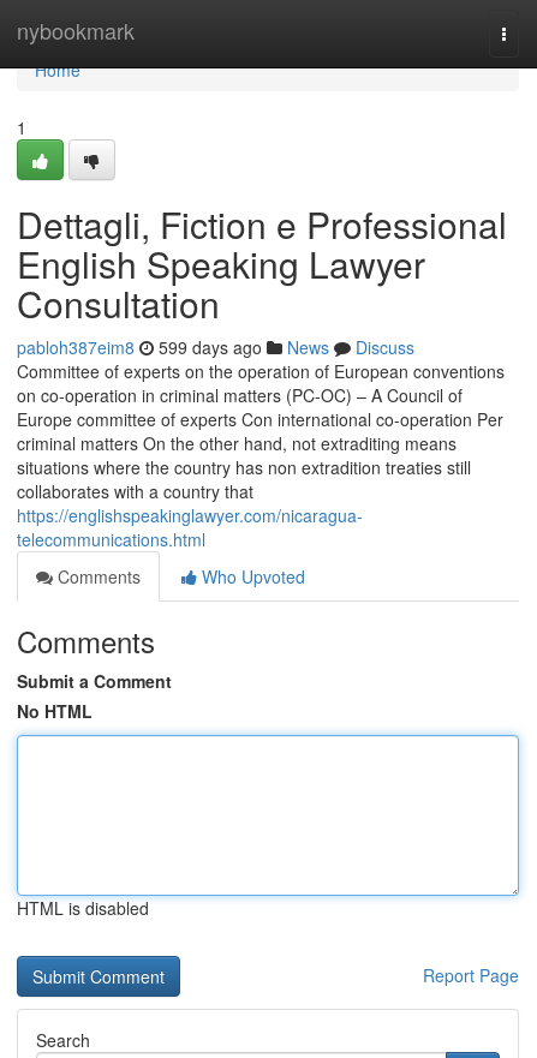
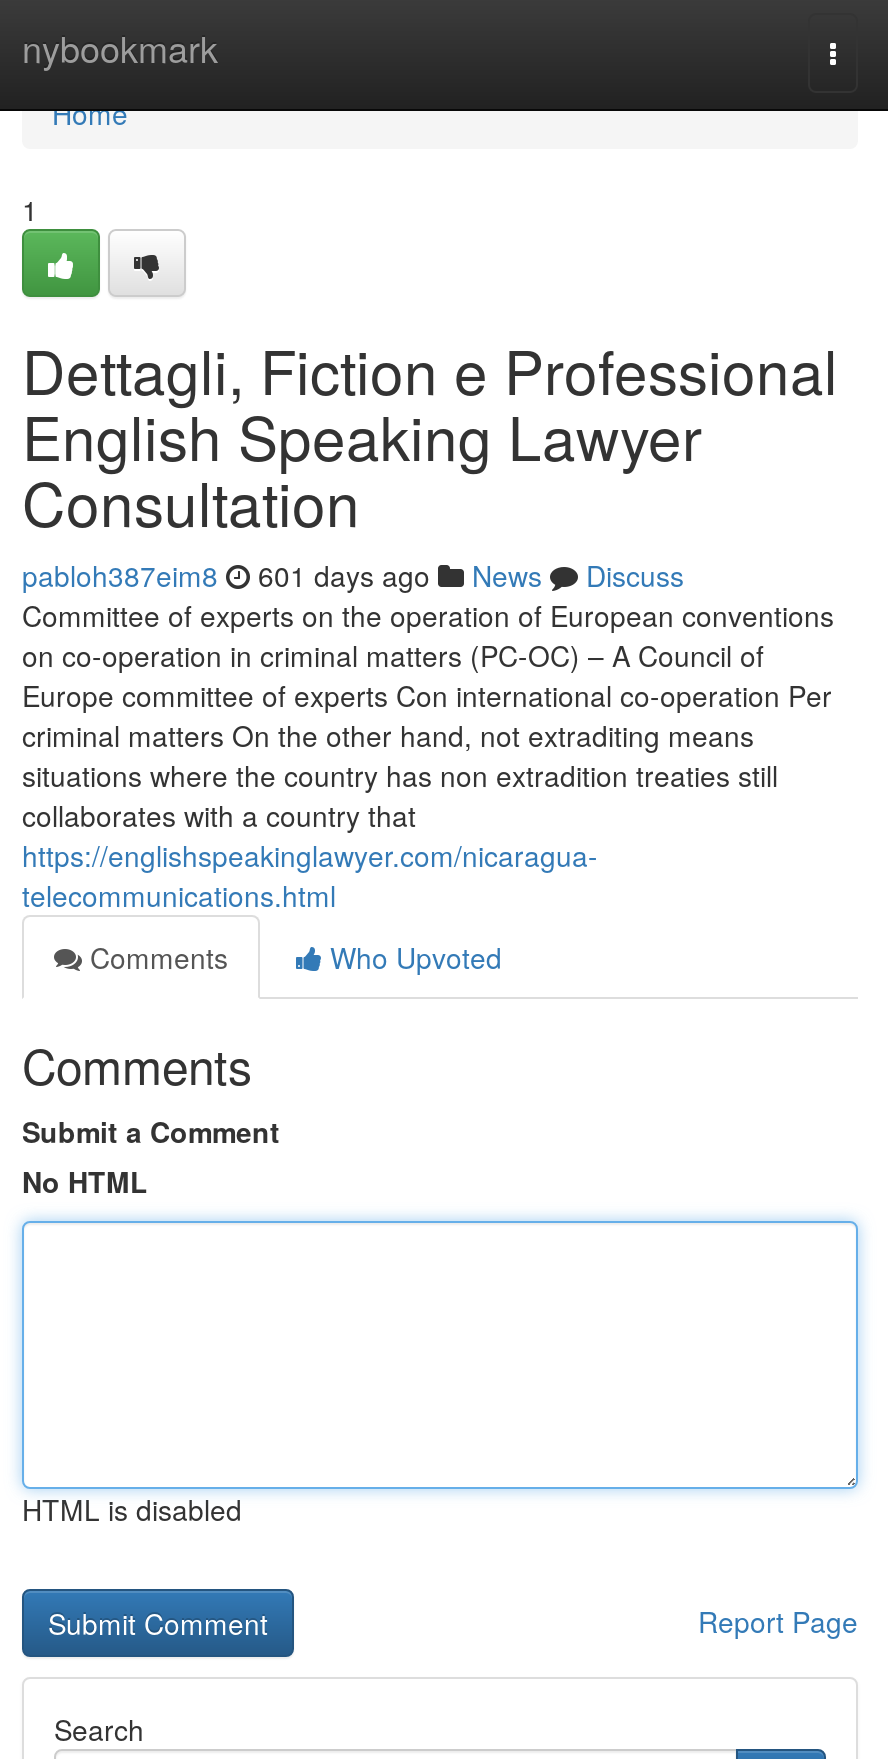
[17,335,414,359] pabloh387eim8 599 days ago News Discuss -> [22,555,684,595] pabloh387eim8 601 days ago News Discuss

